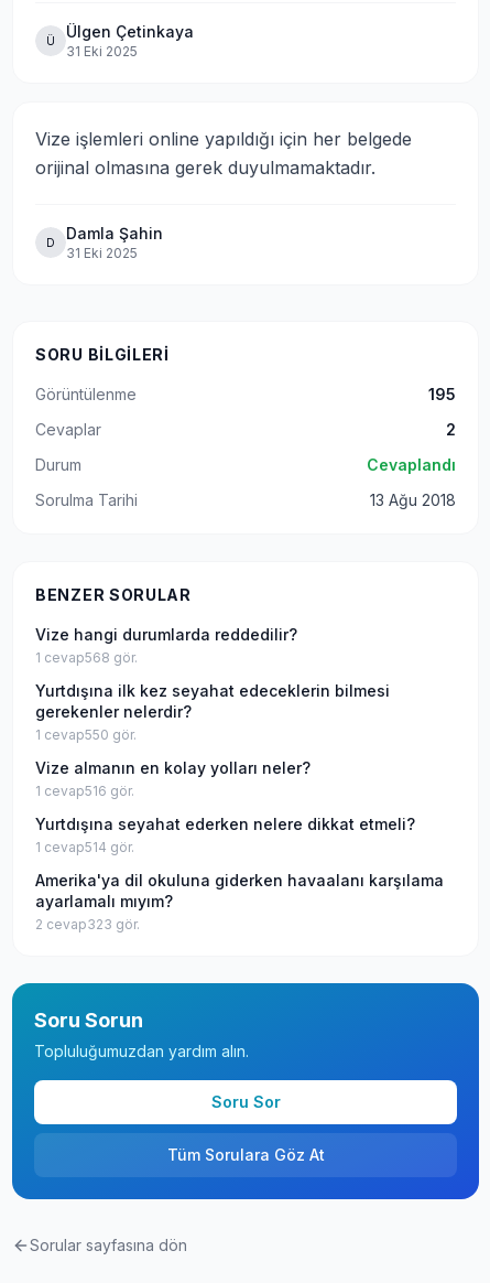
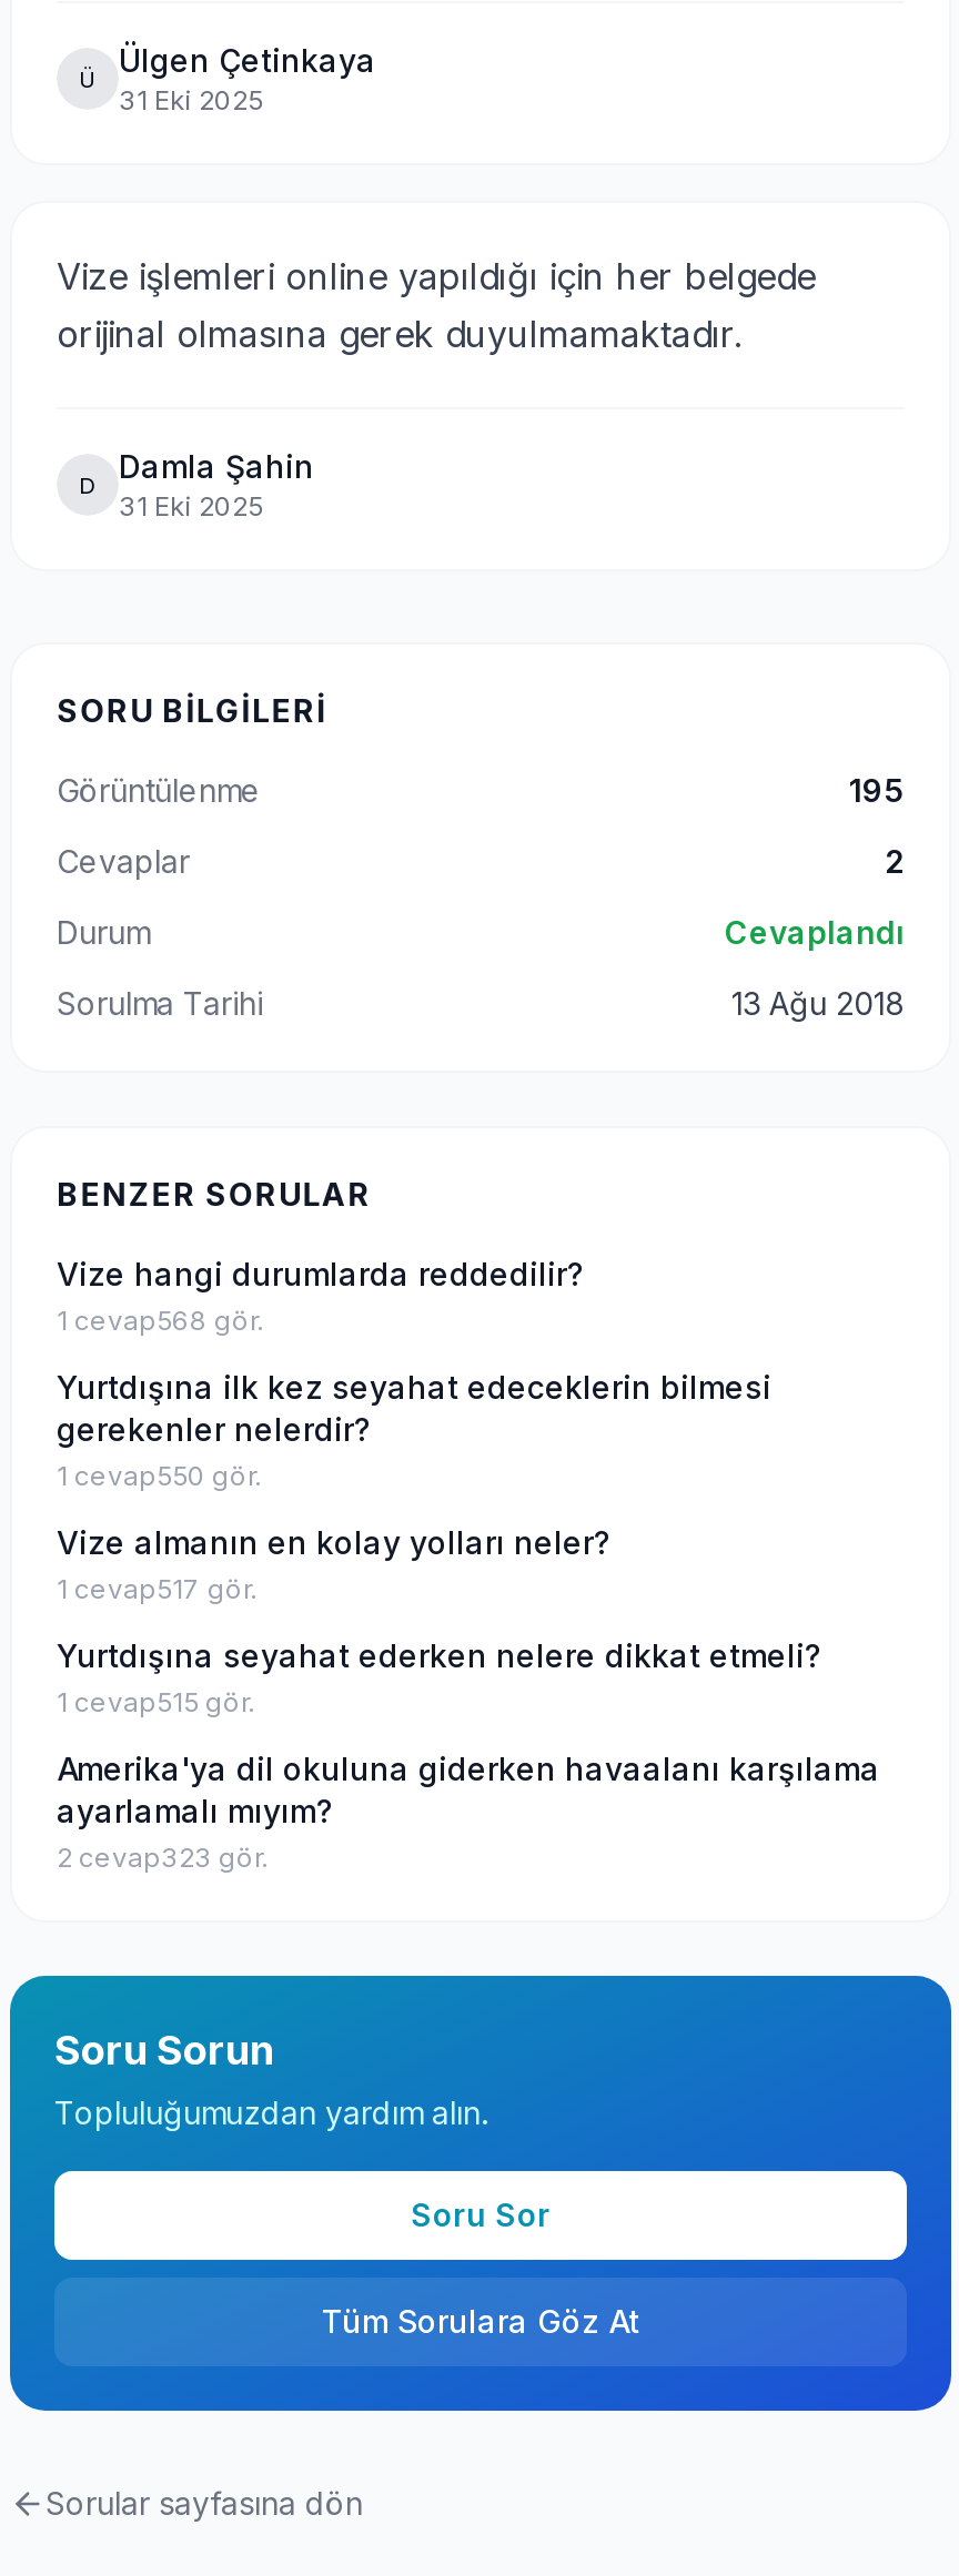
[35,783,134,799] 1 cevap516 gör. -> [57,1572,256,1605] 1 cevap517 gör.
[35,839,134,855] 1 cevap514 gör. -> [57,1685,254,1718] 1 cevap515 gör.

